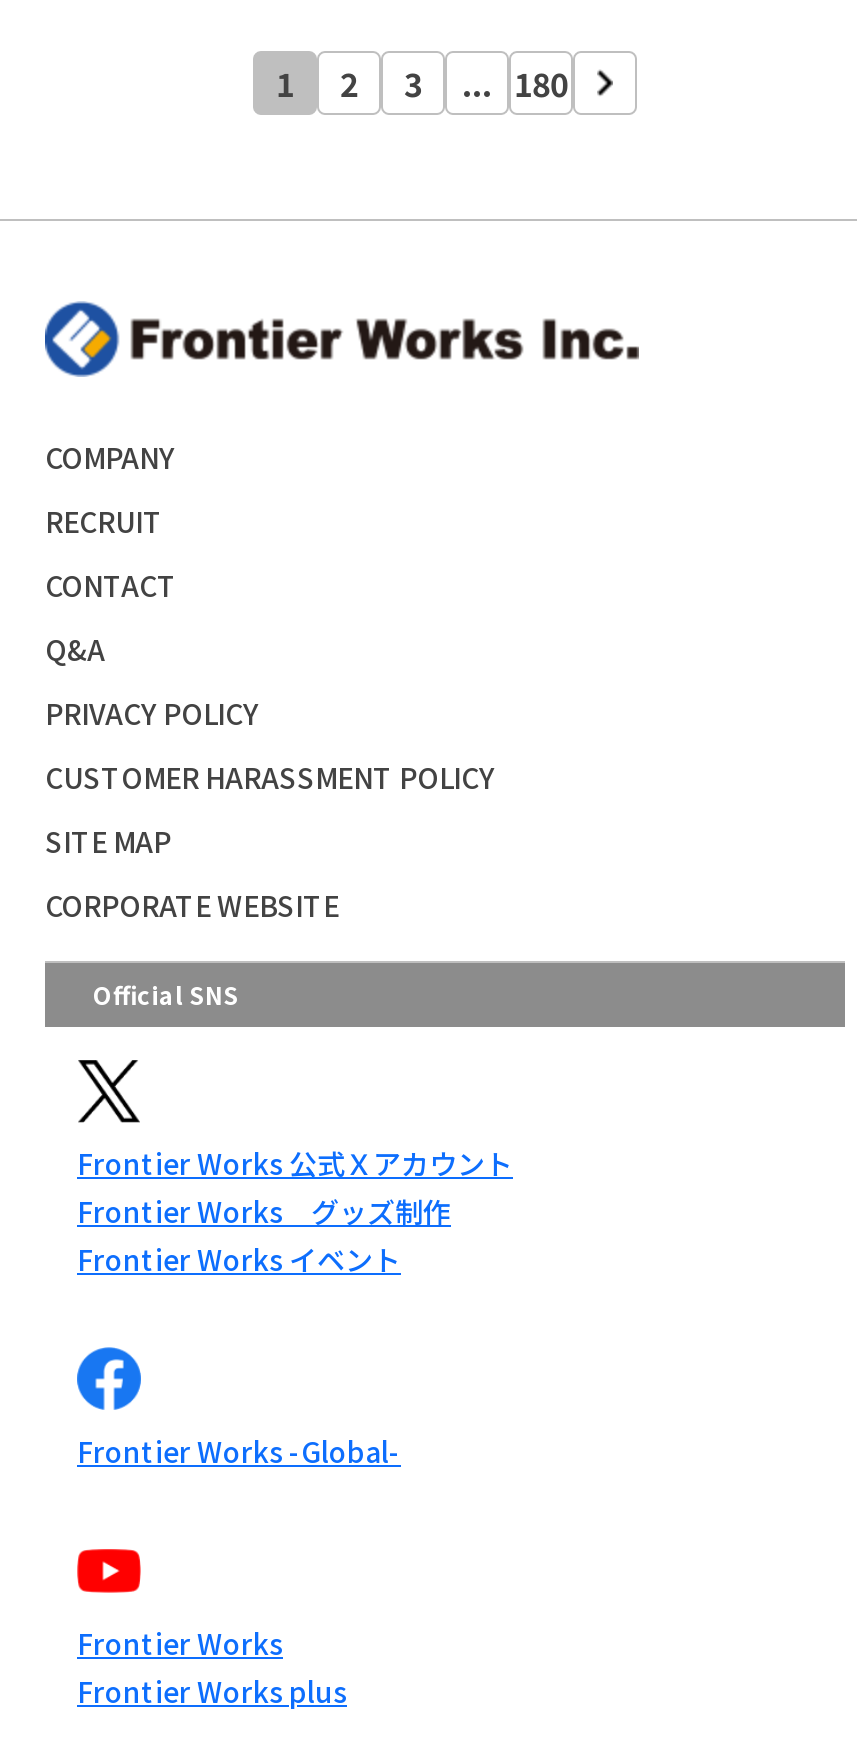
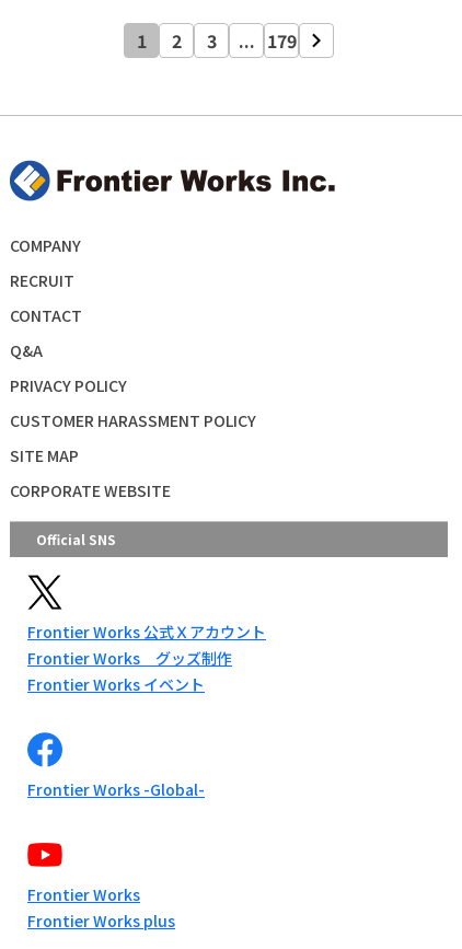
[276,60,568,108] 1 2 3 ... 180 -> [136,28,296,54] 1 2 3 ... 179

